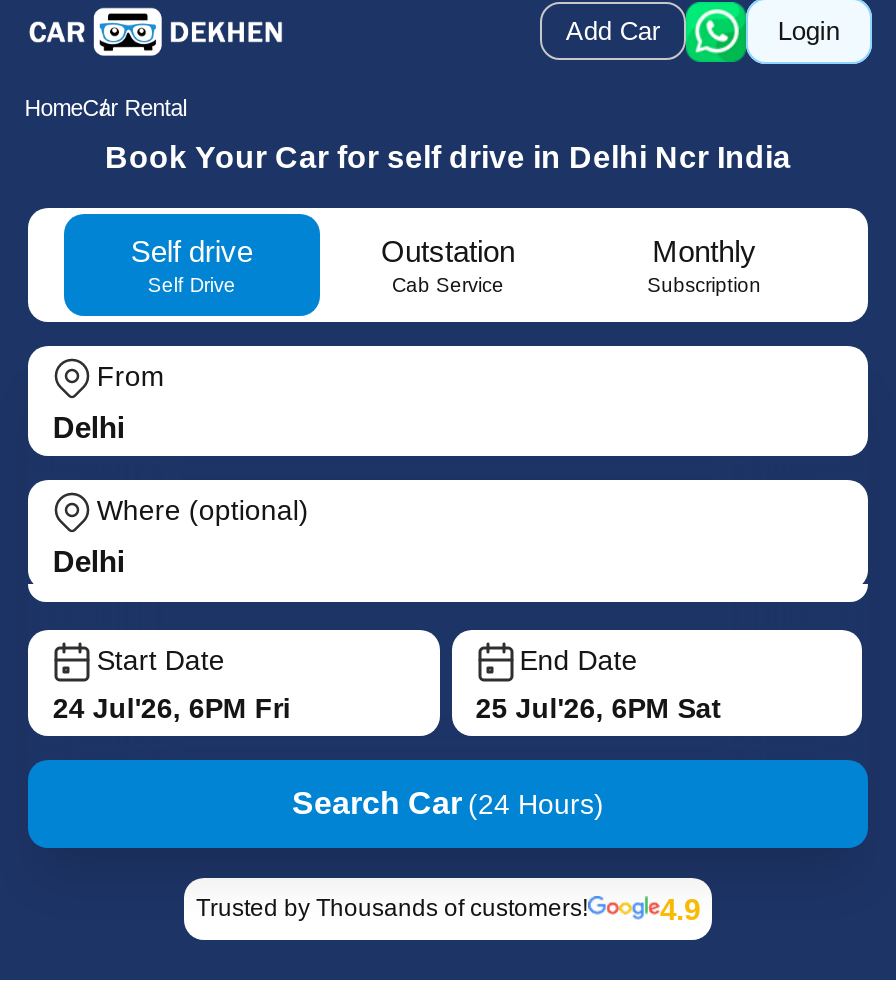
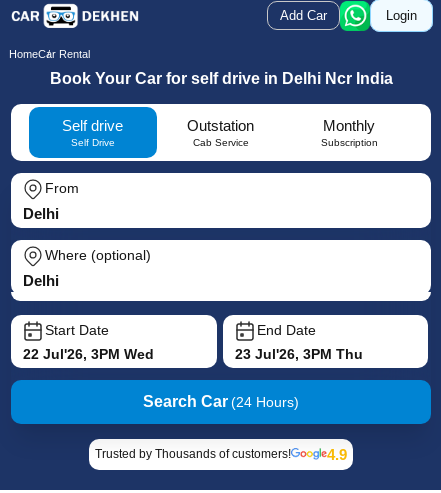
[53,691,291,723] 24 Jul'26, 6PM Fri -> [23,346,154,362] 22 Jul'26, 3PM Wed
[476,691,722,723] 25 Jul'26, 6PM Sat -> [235,346,363,362] 23 Jul'26, 3PM Thu

